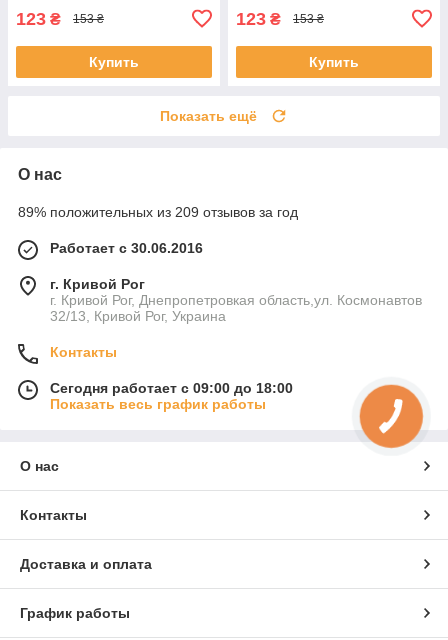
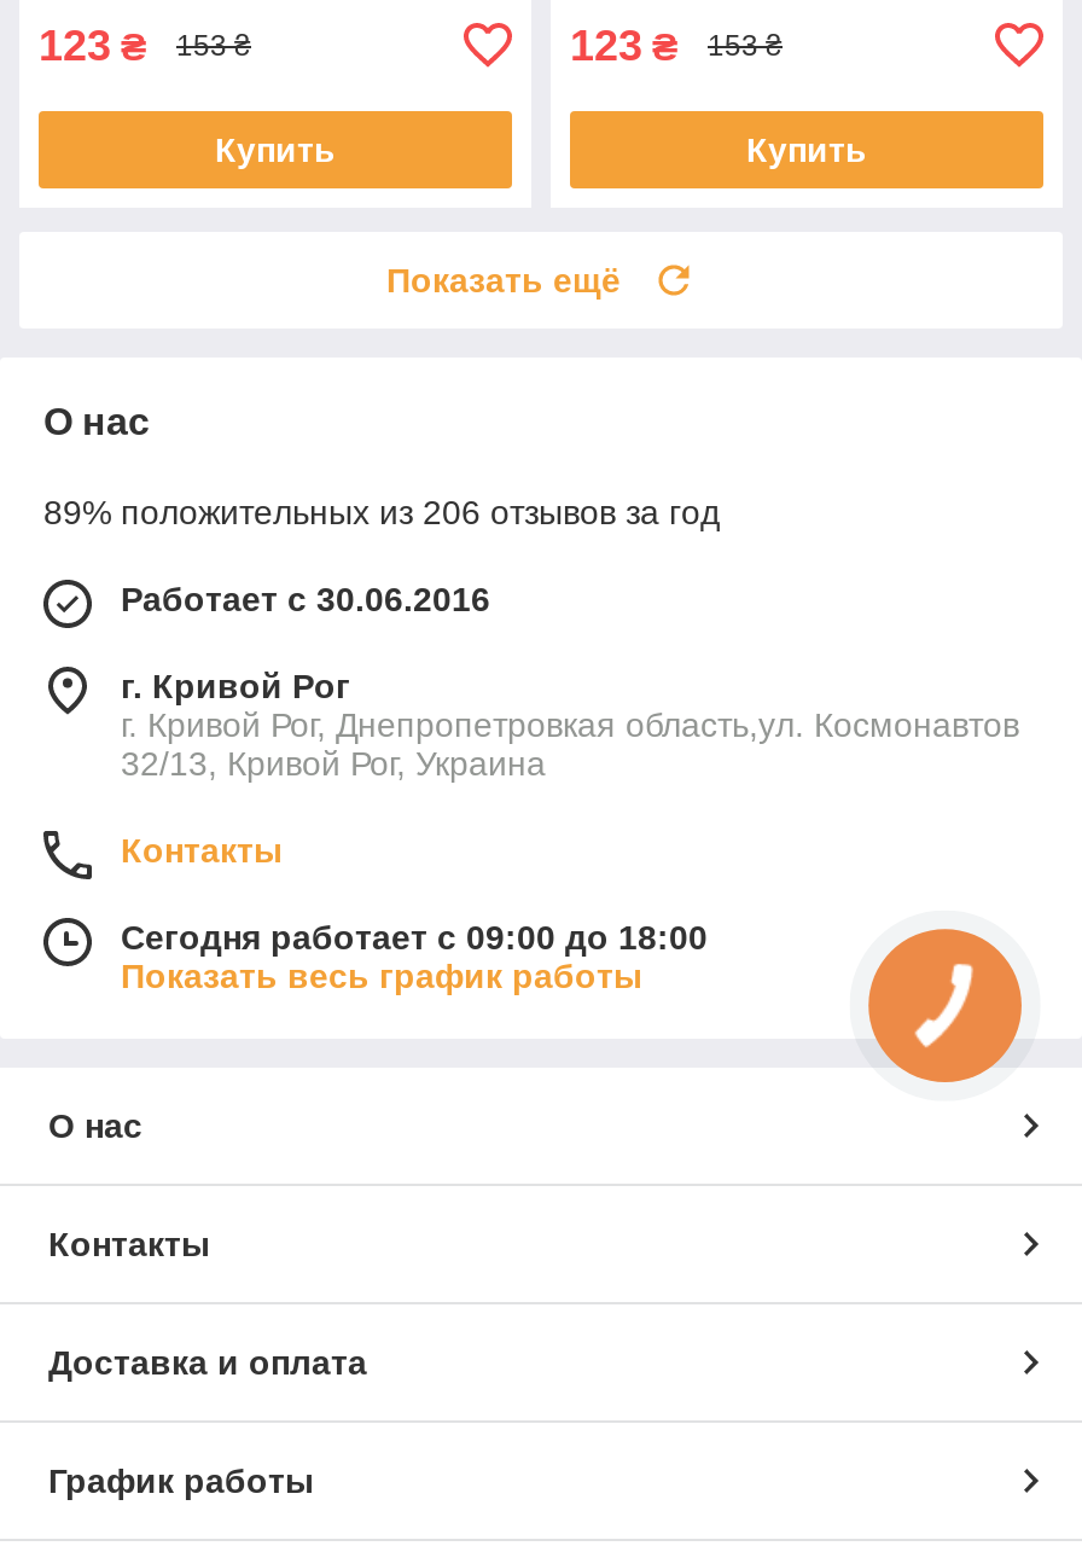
[18,204,298,220] 89% положительных из 209 отзывов за год -> [43,492,720,531] 89% положительных из 206 отзывов за год

